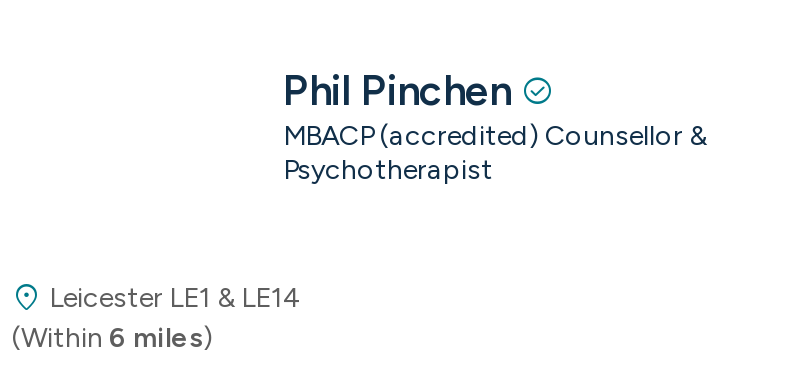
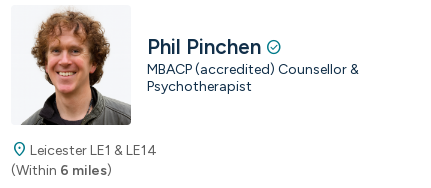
none -> [21,7,132,126] [image]

